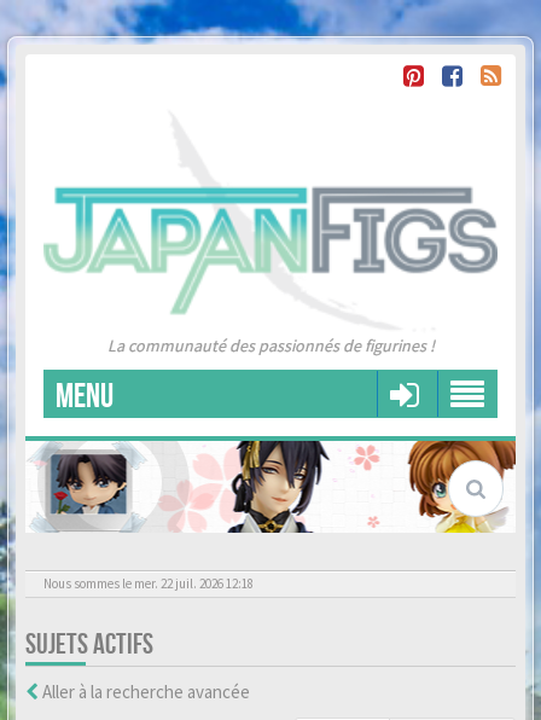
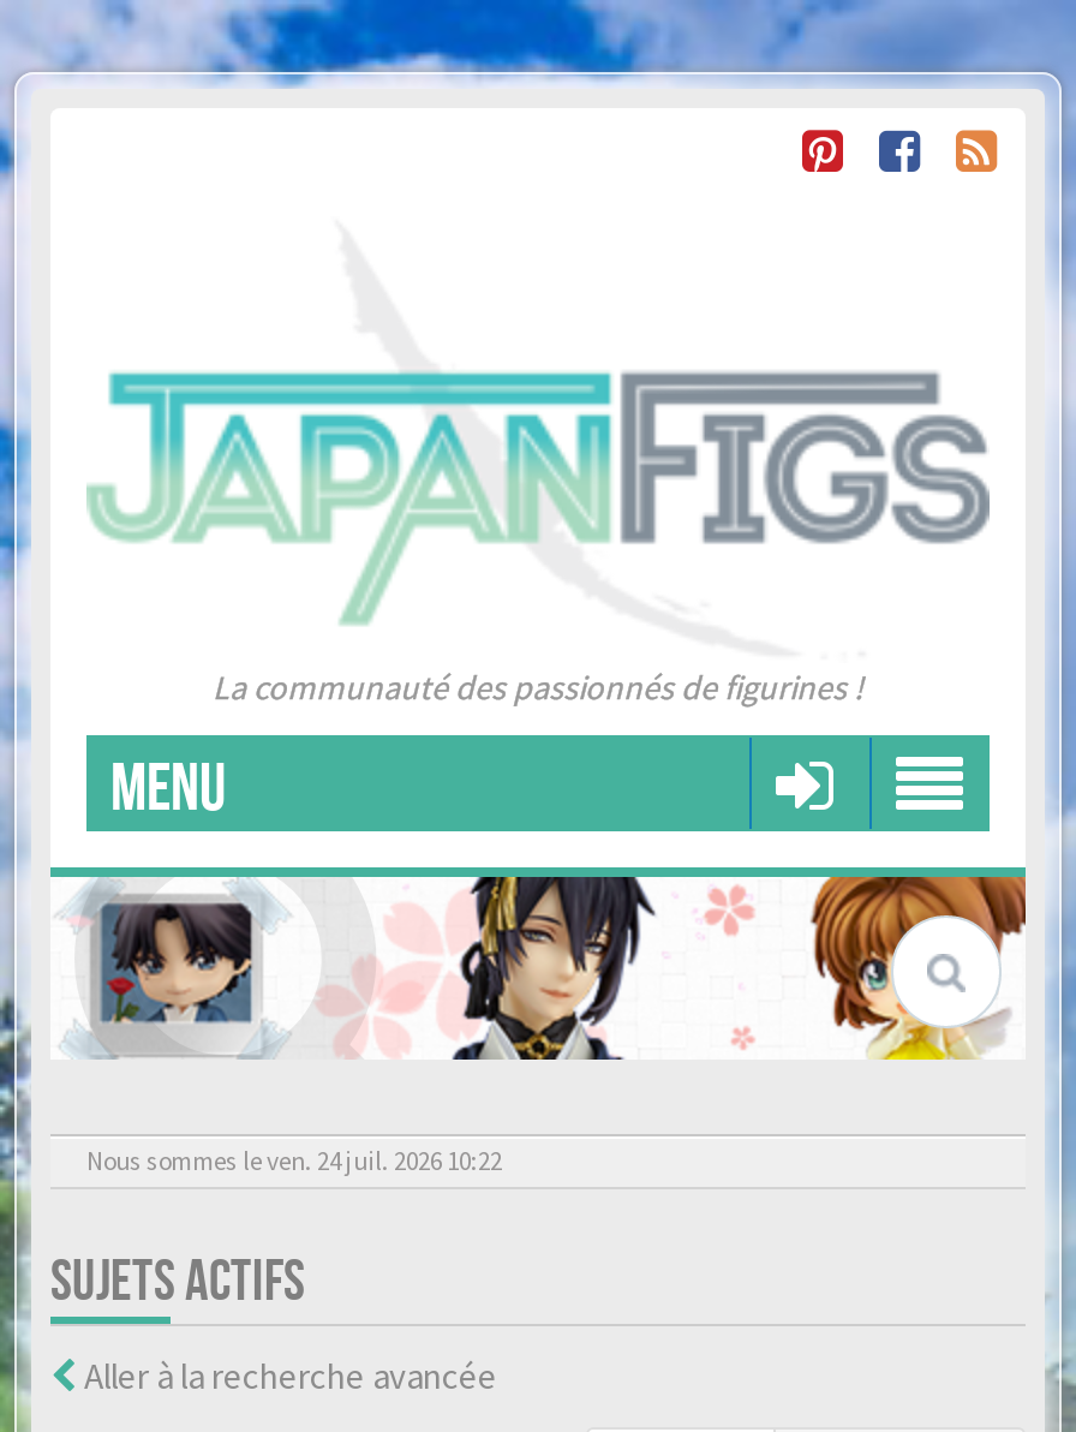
[43,575,254,592] Nous sommes le mer. 22 juil. 2026 12:18 -> [86,1144,502,1177] Nous sommes le ven. 24 juil. 2026 10:22

